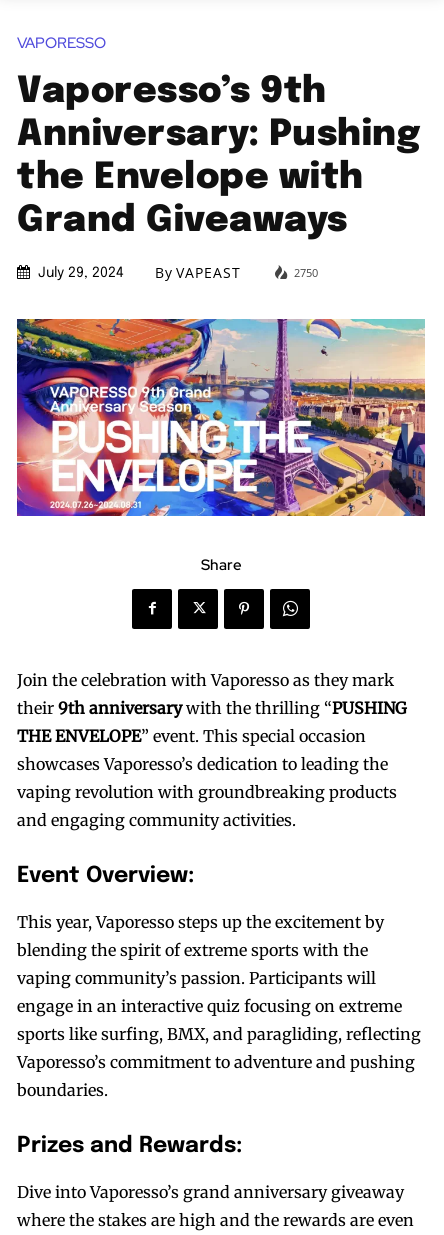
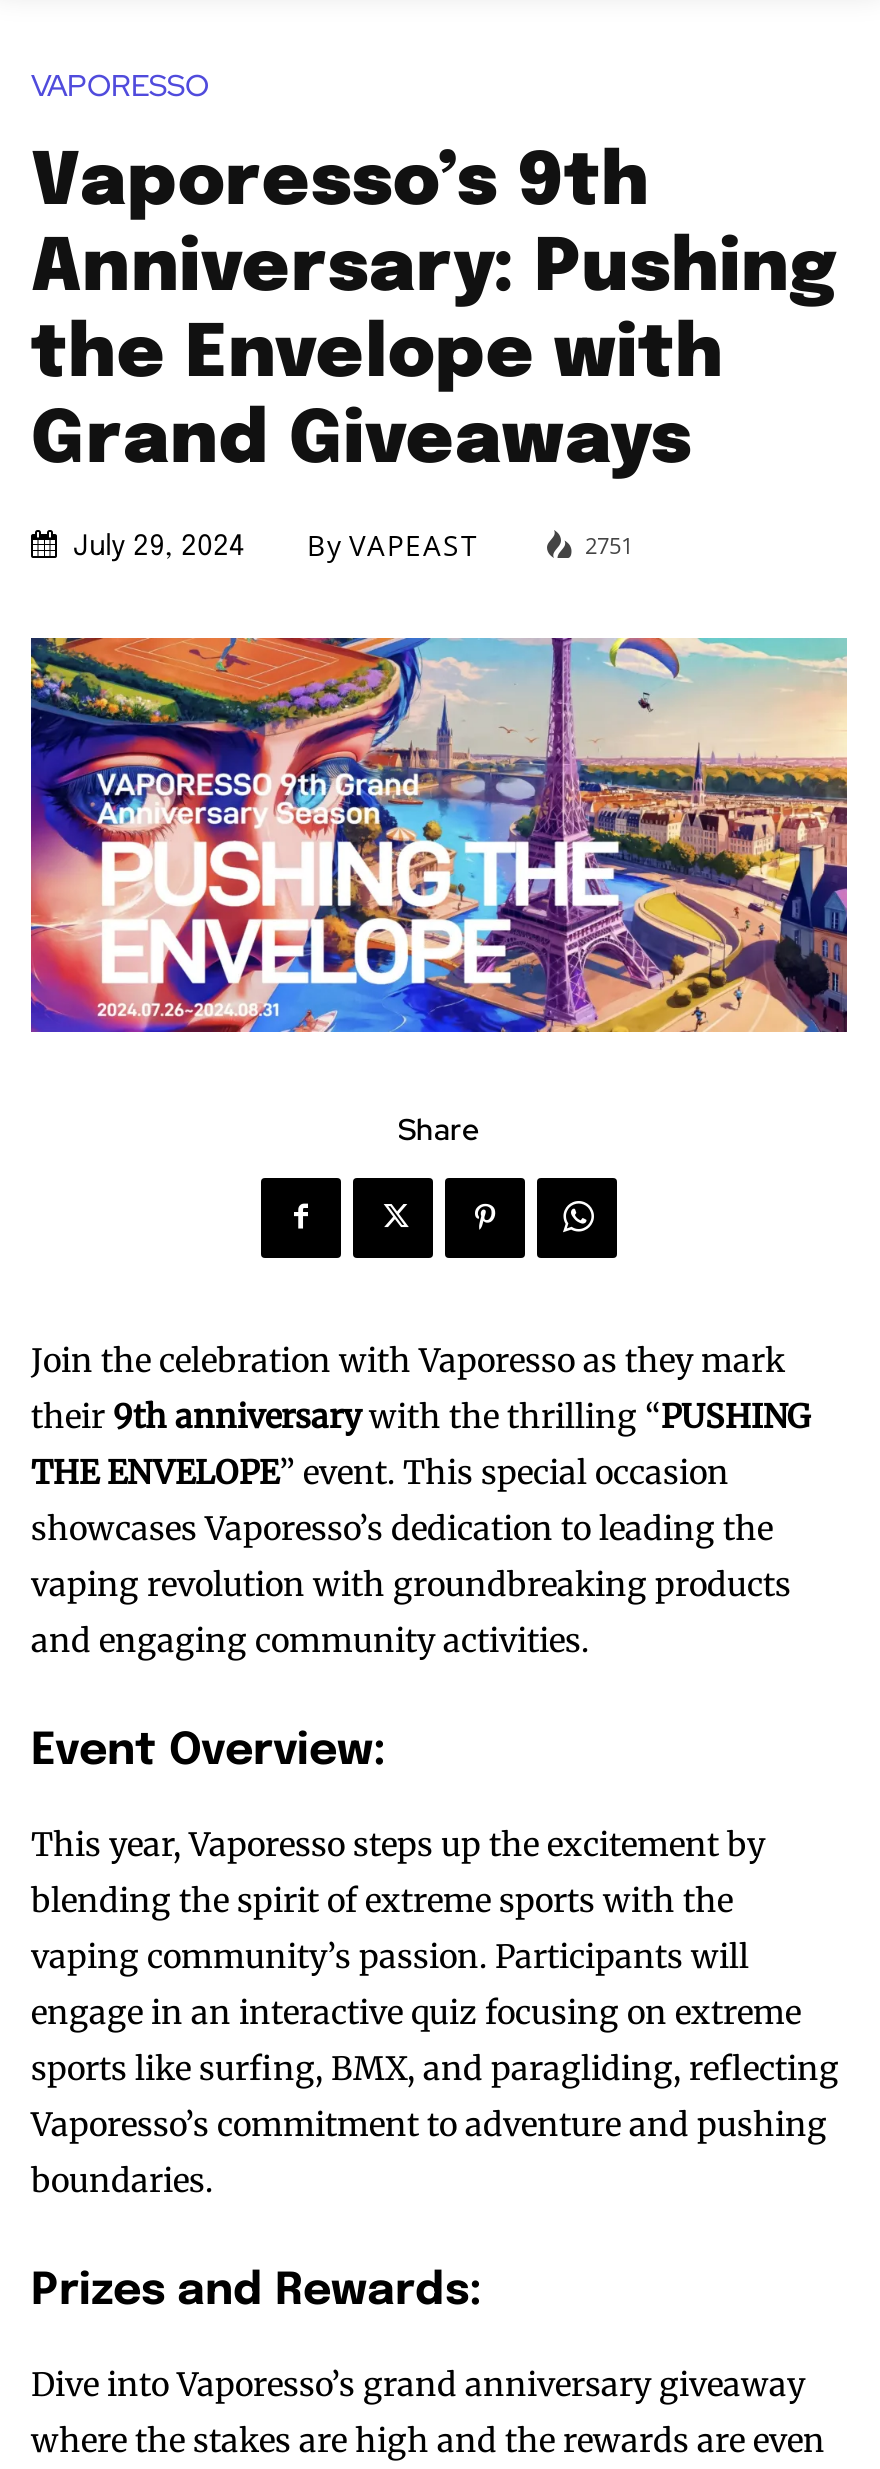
[294,265,318,280] 2750 -> [585,530,633,560] 2751

